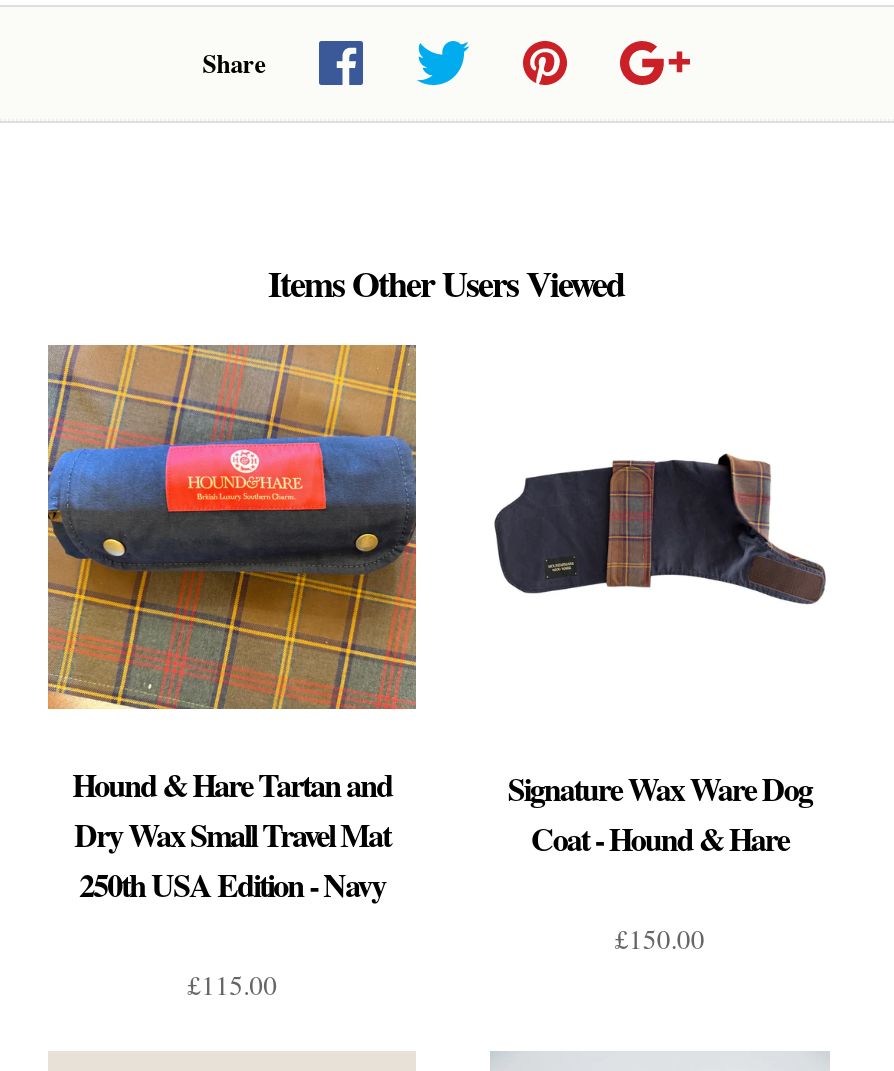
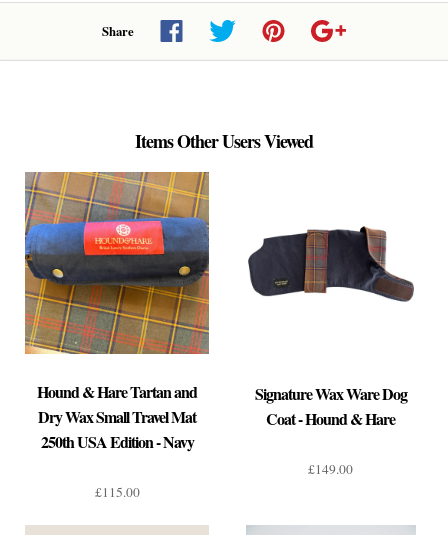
[615,921,705,957] £150.00 -> [308,460,353,478] £149.00

